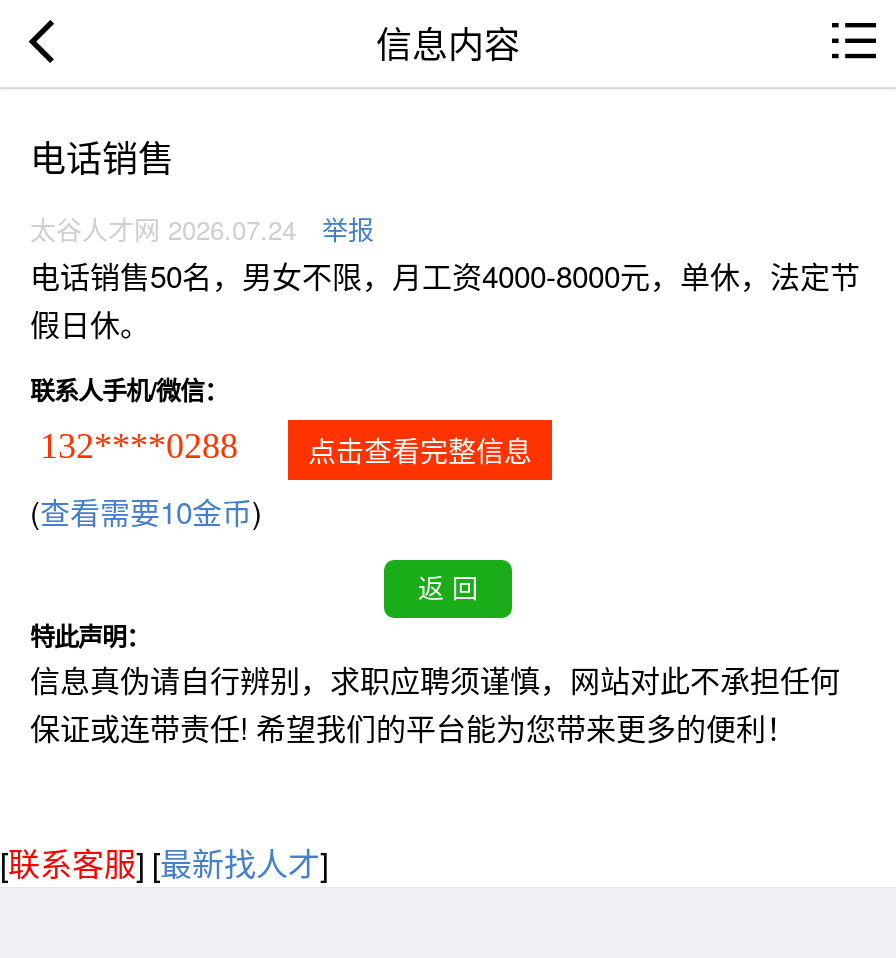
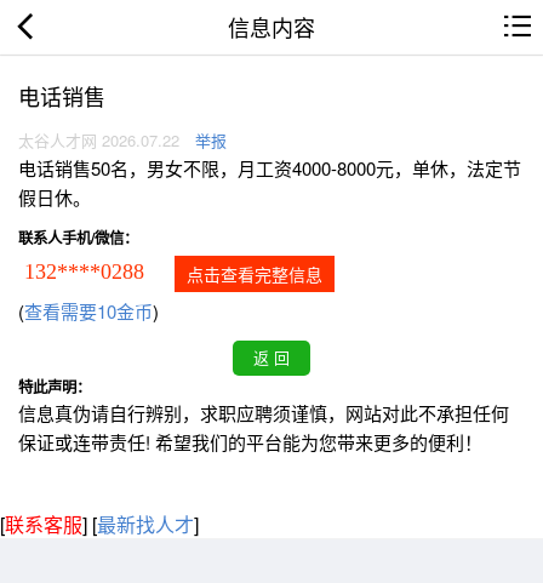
[30,210,374,248] 太谷人才网 2026.07.24 举报 -> [18,129,227,152] 太谷人才网 2026.07.22 举报

